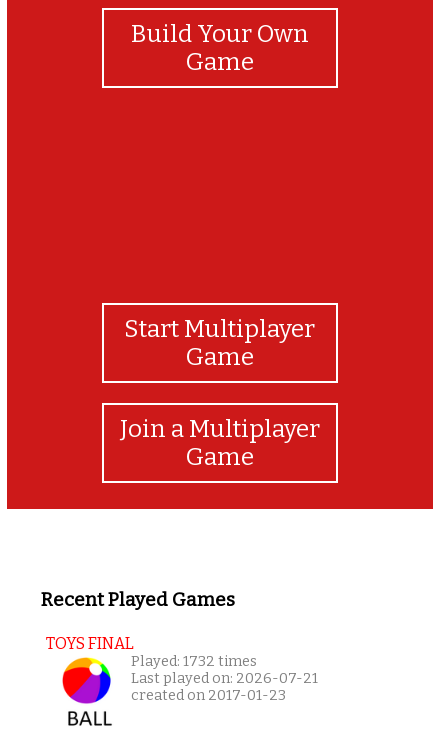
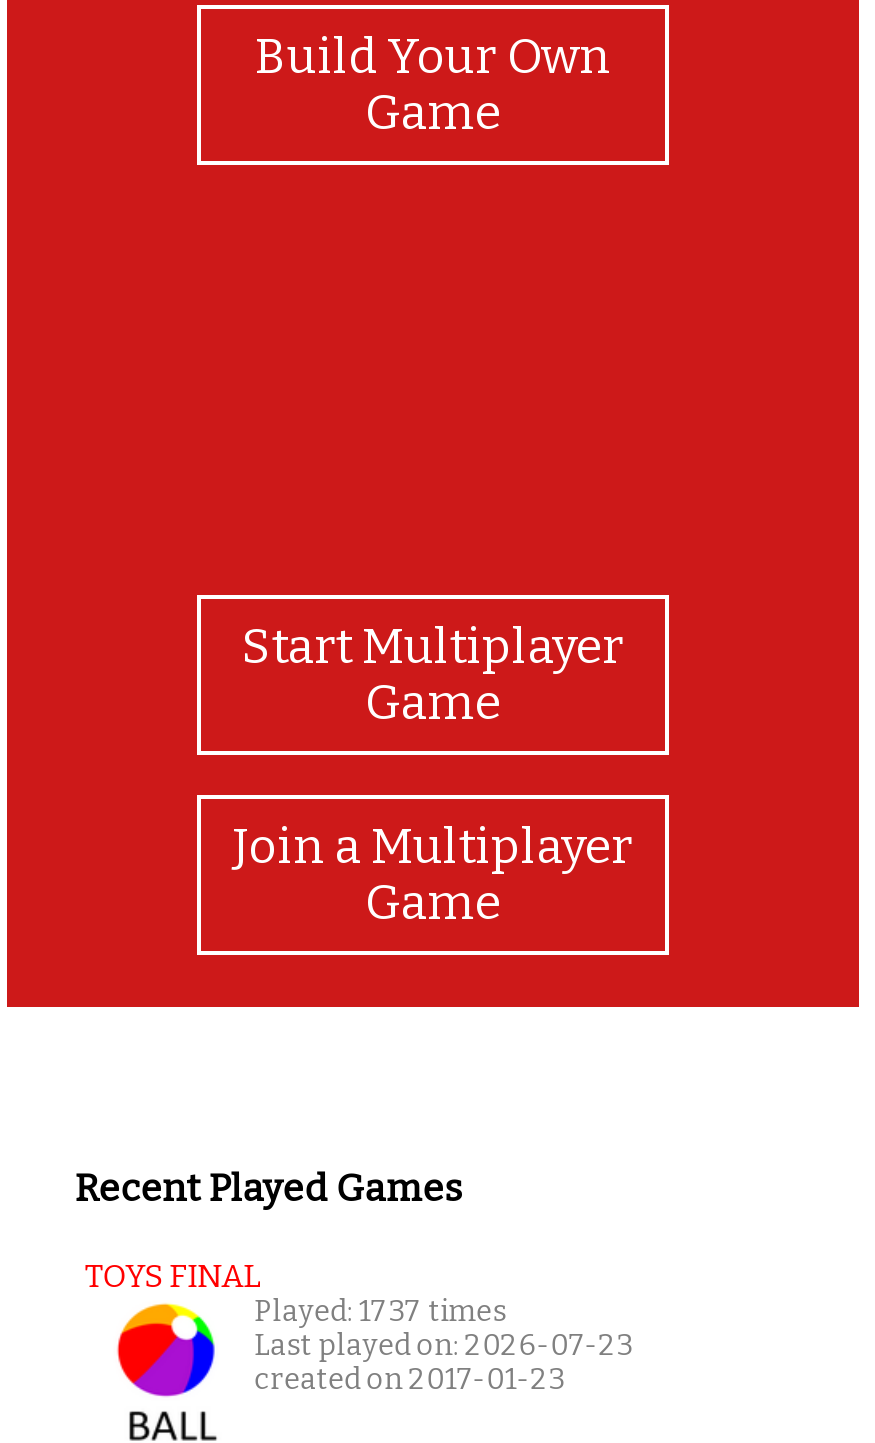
[131,653,257,670] Played: 1732 times -> [255,1296,507,1330] Played: 1737 times
[131,670,318,687] Last played on: 2026-07-21 -> [255,1330,633,1364] Last played on: 2026-07-23

